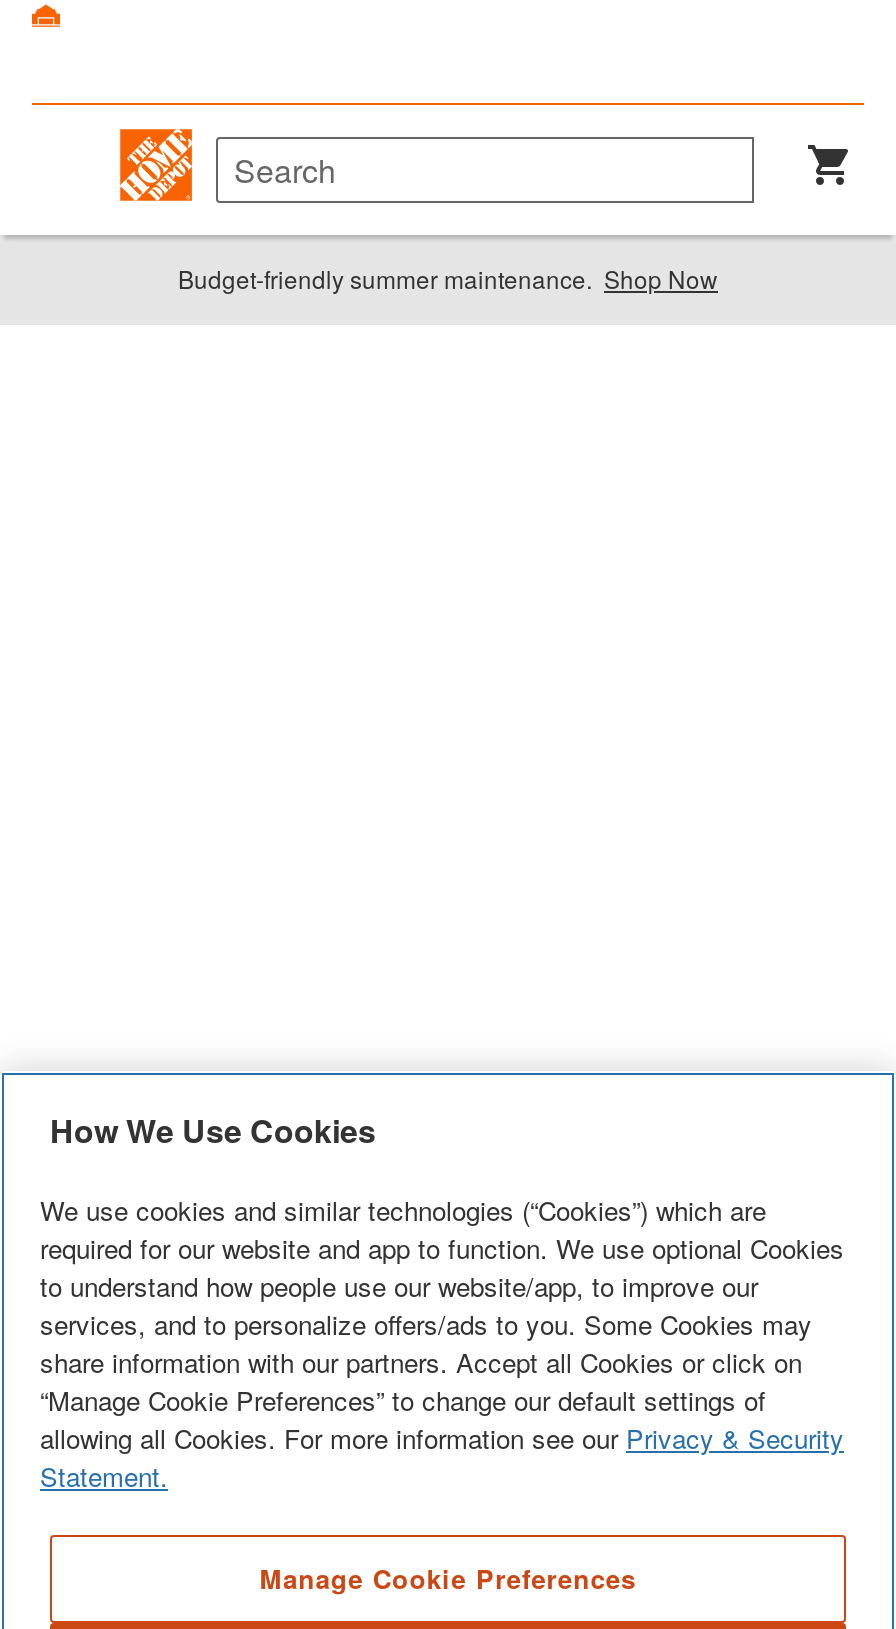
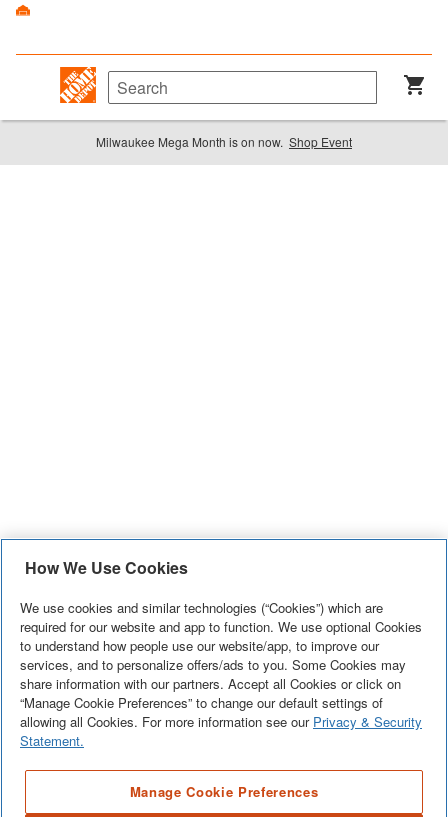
[178,262,718,296] Budget-friendly summer maintenance. Shop Now -> [96,133,352,150] Milwaukee Mega Month is on now. Shop Event

